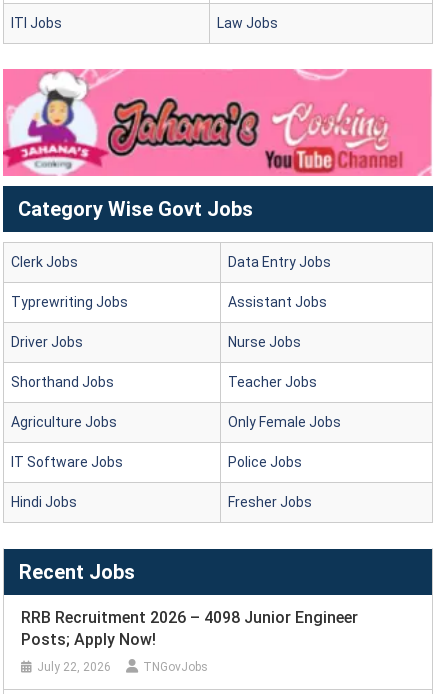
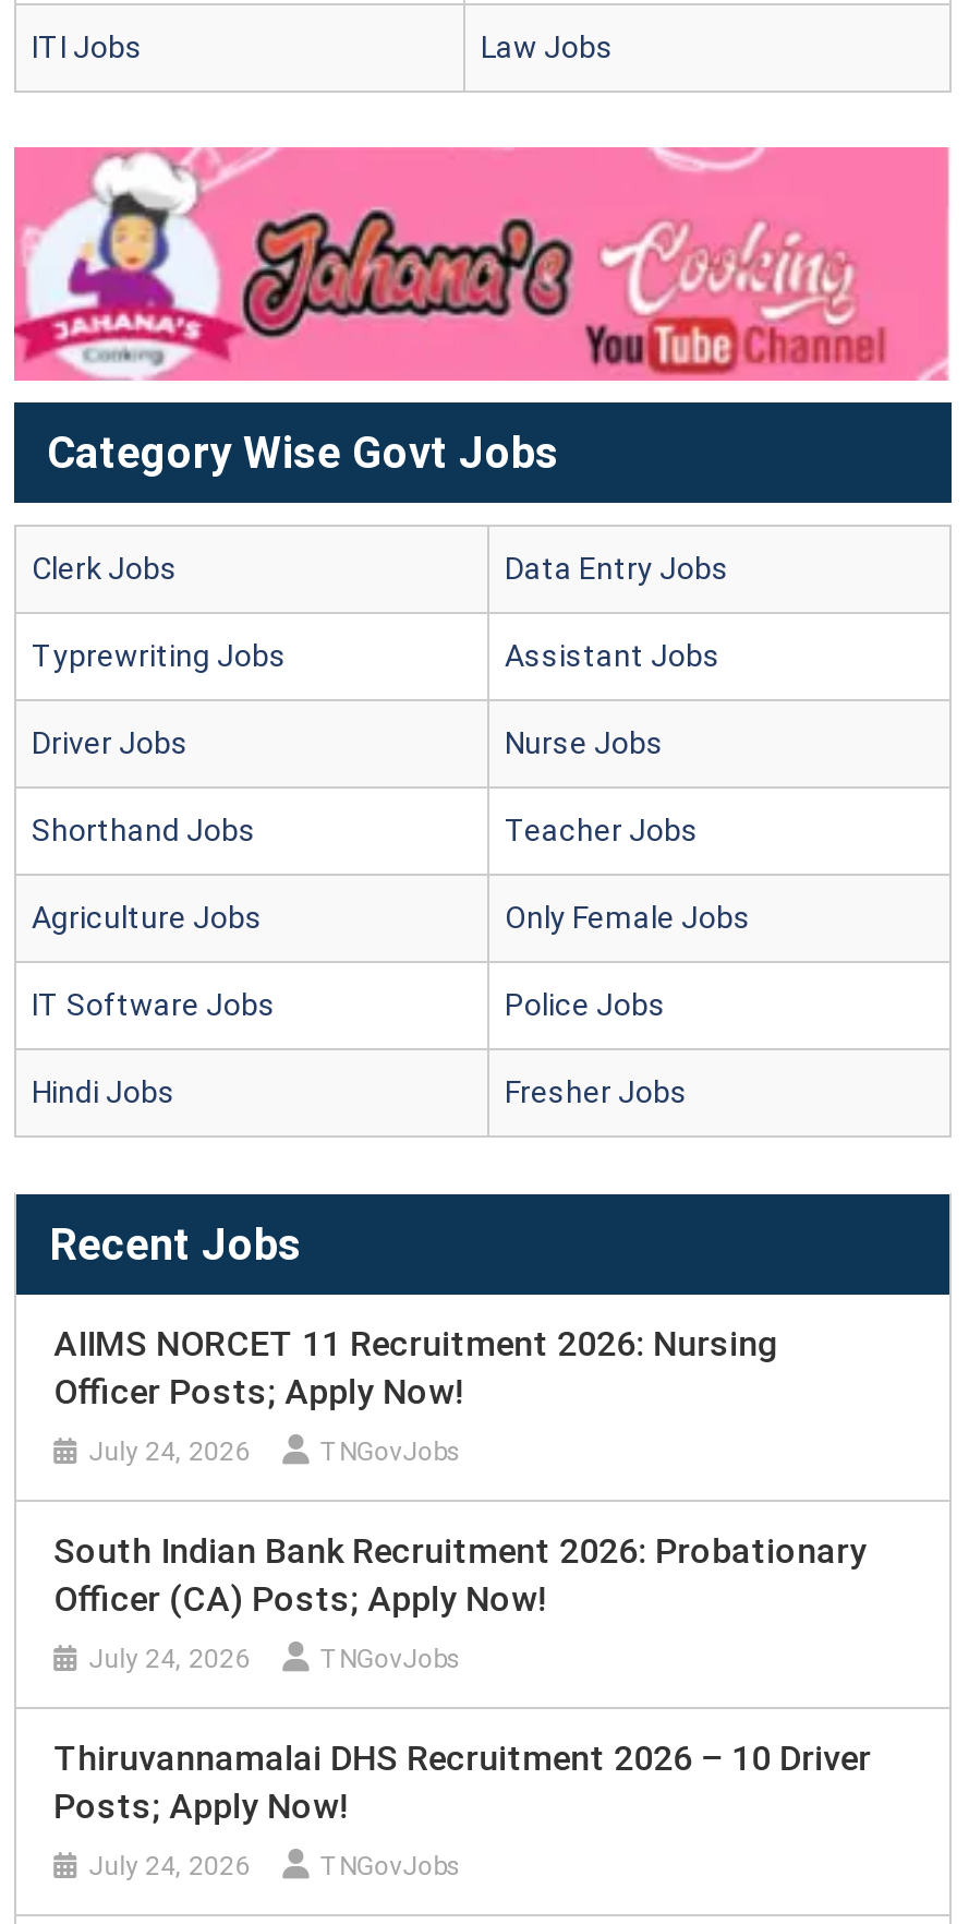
[21,608,358,627] RRB Recruitment 2026 – 4098 Junior Engineer -> [54,1323,871,1779] AIIMS NORCET 11 Recruitment 2026: Nursing | Officer Posts; Apply Now! | July 24, 2026 | TNGovJobs | South Indian Bank Recruitment 2026: Probationary | Officer (CA) Posts; Apply Now! | July 24, 2026 | TNGovJobs | Thiruvannamalai DHS Recruitment 2026 – 10 Driver
[37,660,111,674] July 22, 2026 -> [89,1851,250,1881] July 24, 2026

